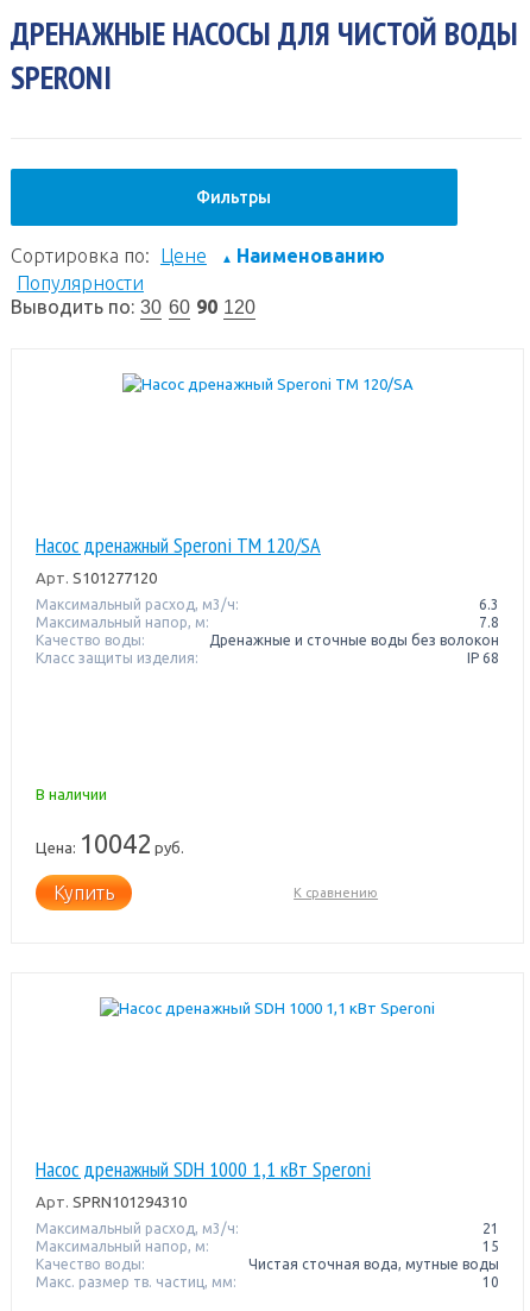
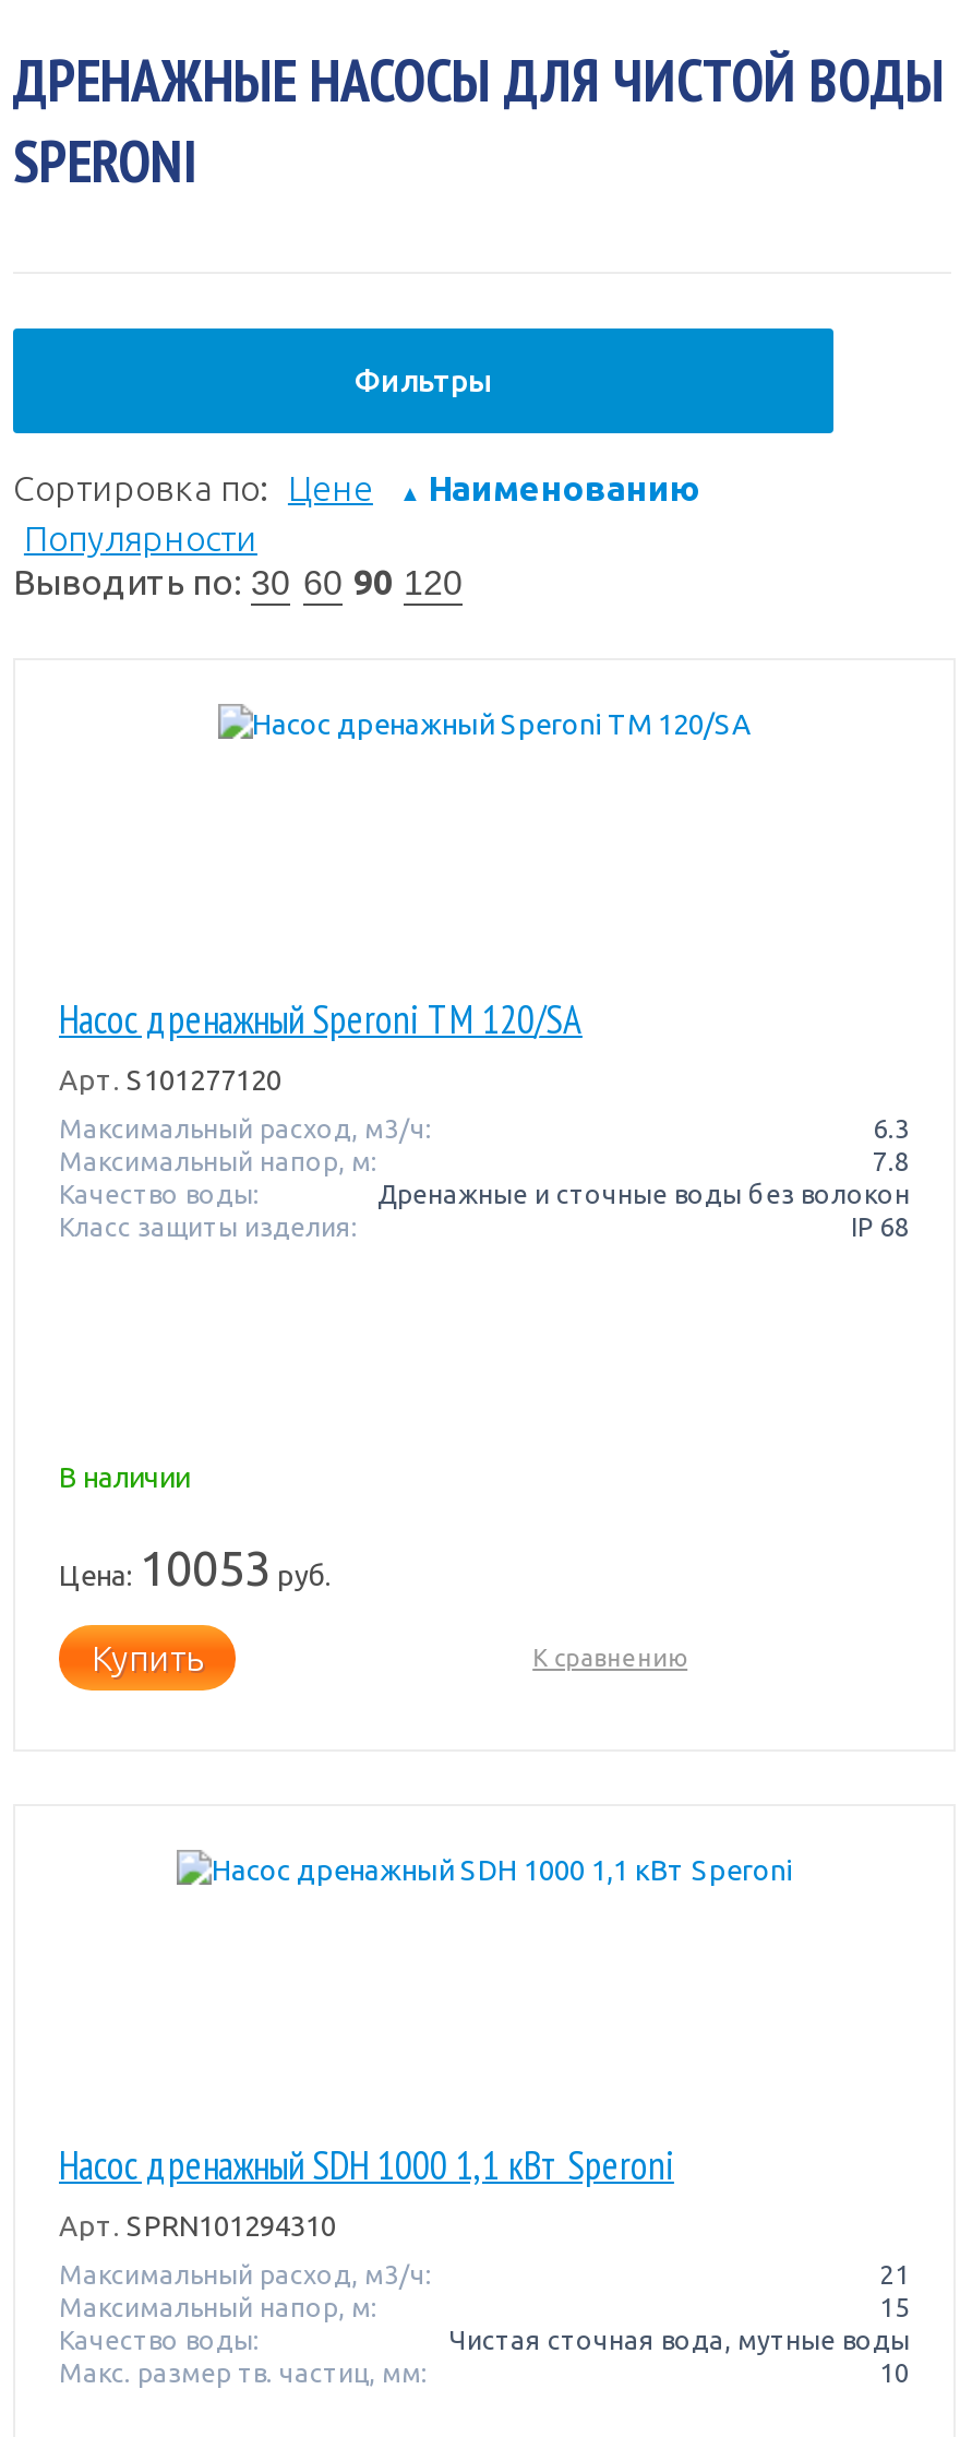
[36,828,184,858] Цена: 10042 руб. -> [59,1539,332,1594] Цена: 10053 руб.

